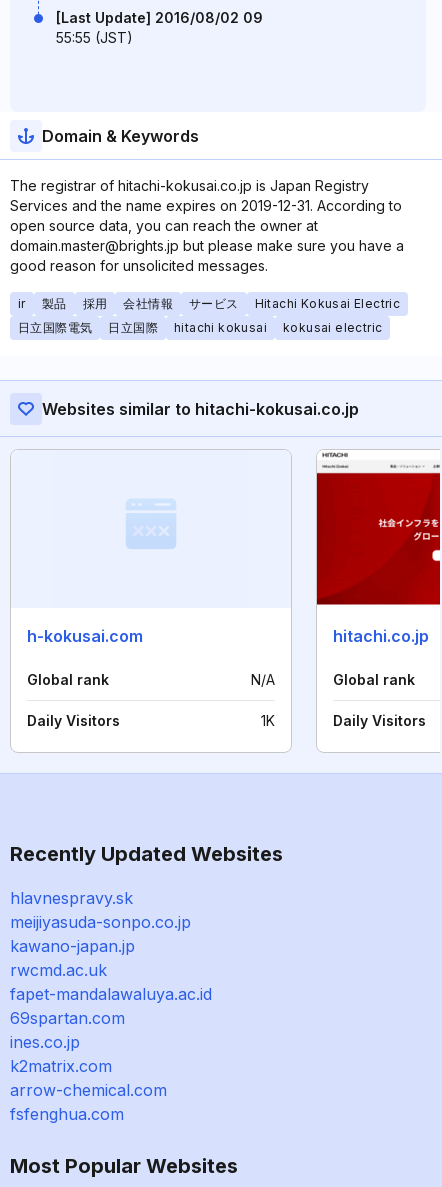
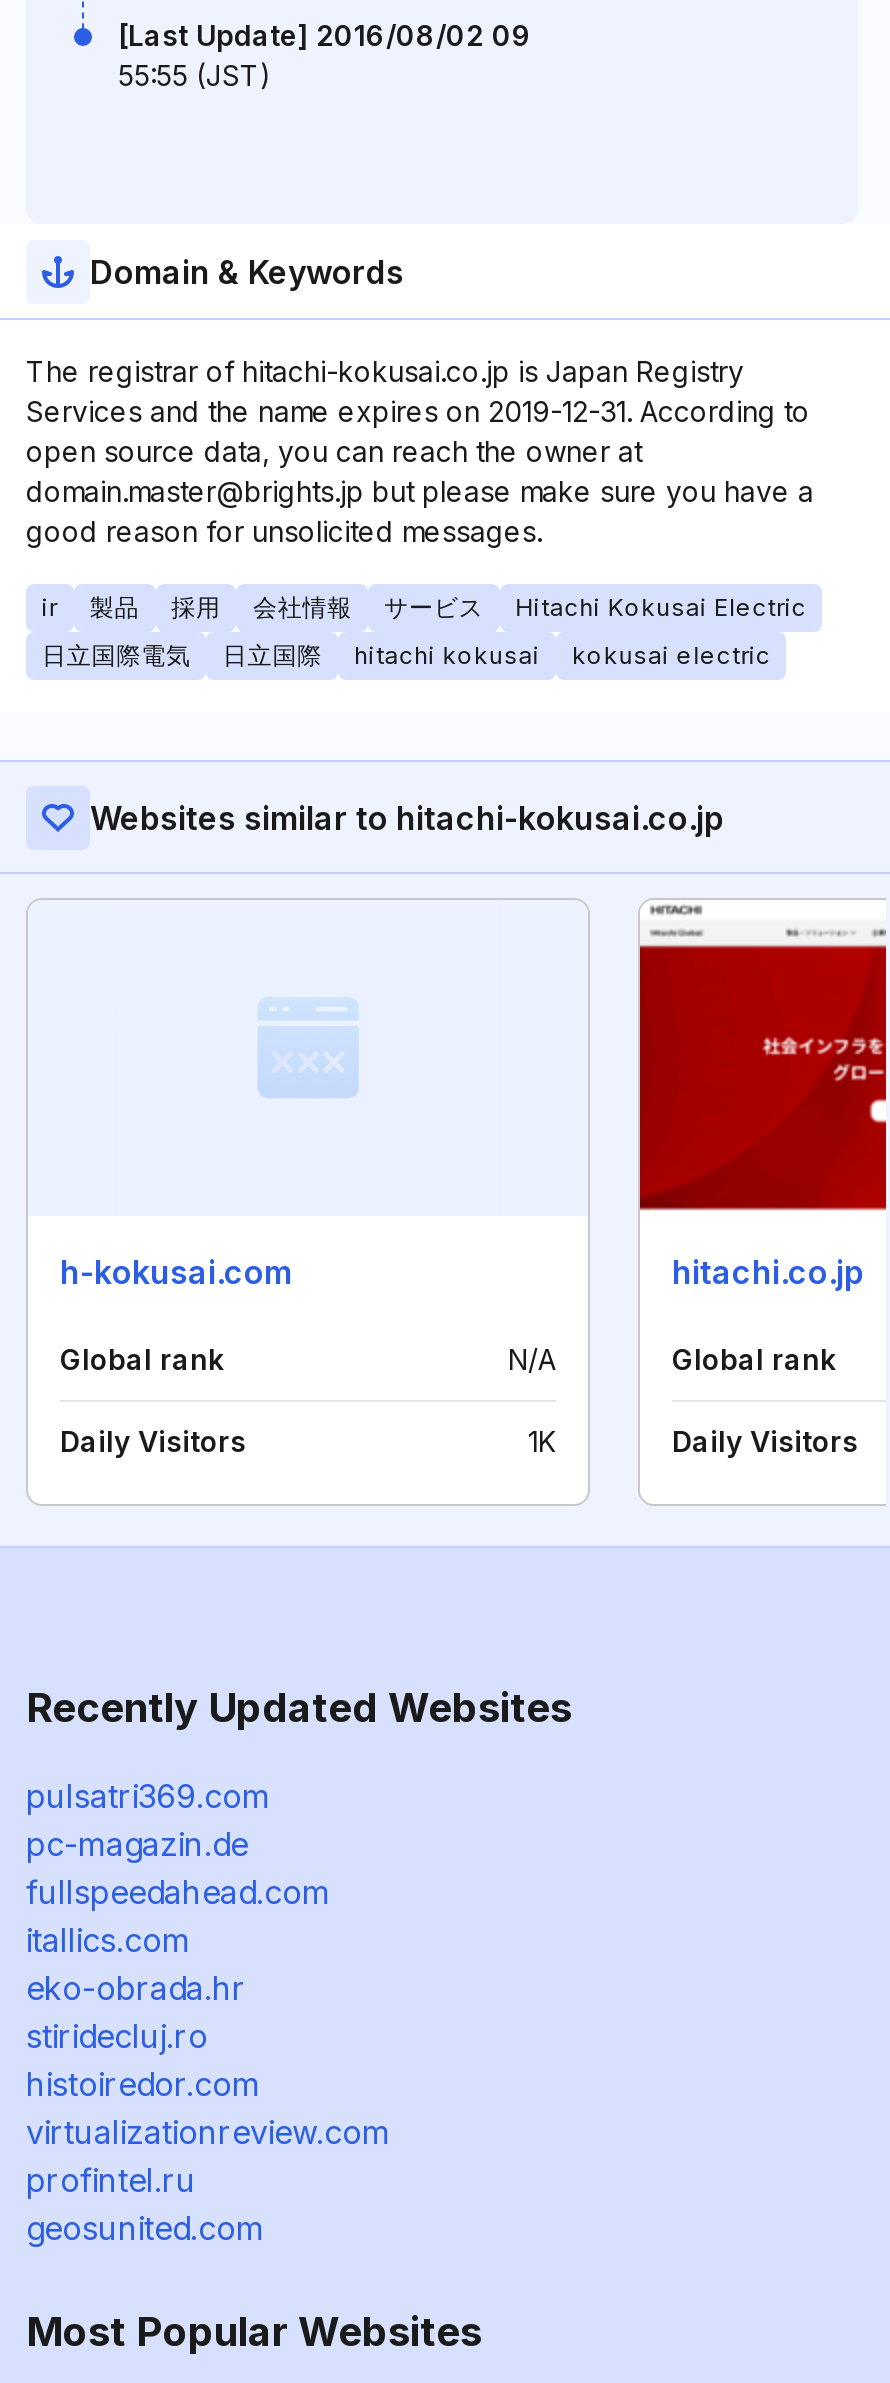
[10,888,212,1124] hlavnespravy.sk | meijiyasuda-sonpo.co.jp | kawano-japan.jp | rwcmd.ac.uk | fapet-mandalawaluya.ac.id | 69spartan.com | ines.co.jp | k2matrix.com | arrow-chemical.com | fsfenghua.com -> [26,1776,390,2248] pulsatri369.com | pc-magazin.de | fullspeedahead.com | itallics.com | eko-obrada.hr | stiridecluj.ro | histoiredor.com | virtualizationreview.com | profintel.ru | geosunited.com

